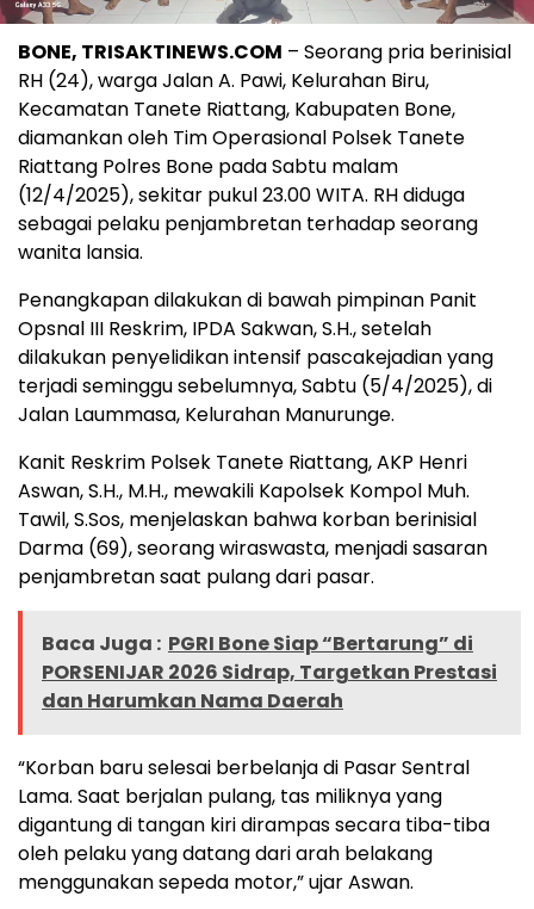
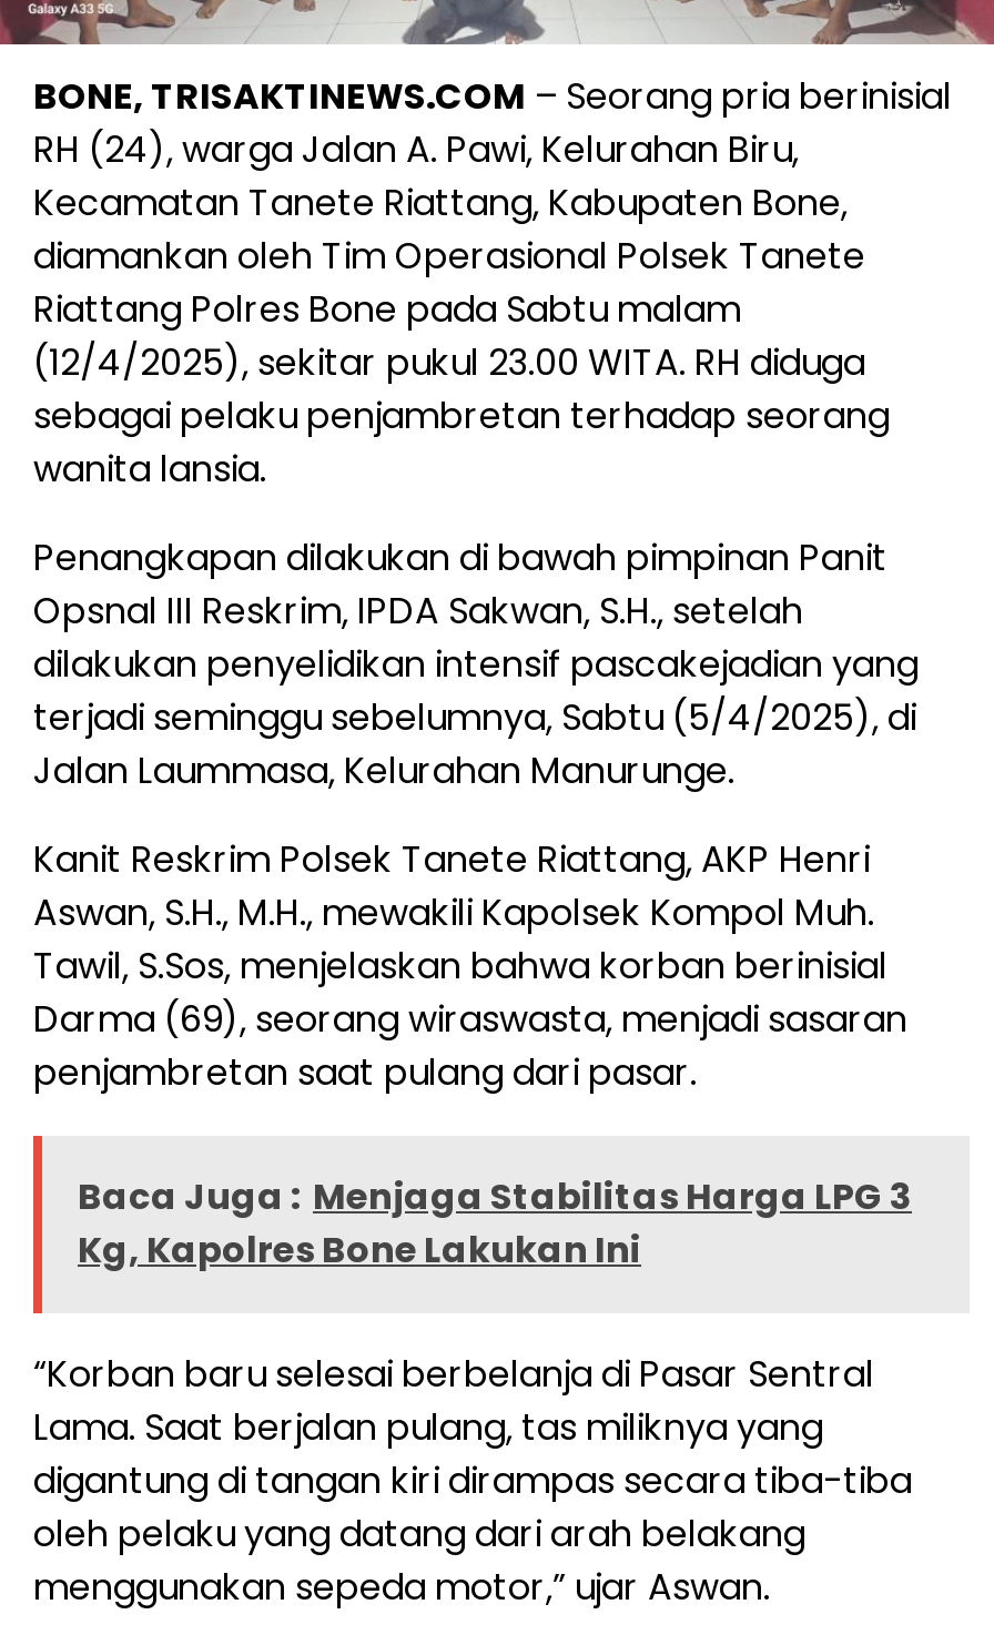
[42,630,497,715] Baca Juga : PGRI Bone Siap “Bertarung” di | PORSENIJAR 2026 Sidrap, Targetkan Prestasi | dan Harumkan Nama Daerah -> [78,1171,912,1276] Baca Juga : Menjaga Stabilitas Harga LPG 3 | Kg, Kapolres Bone Lakukan Ini

